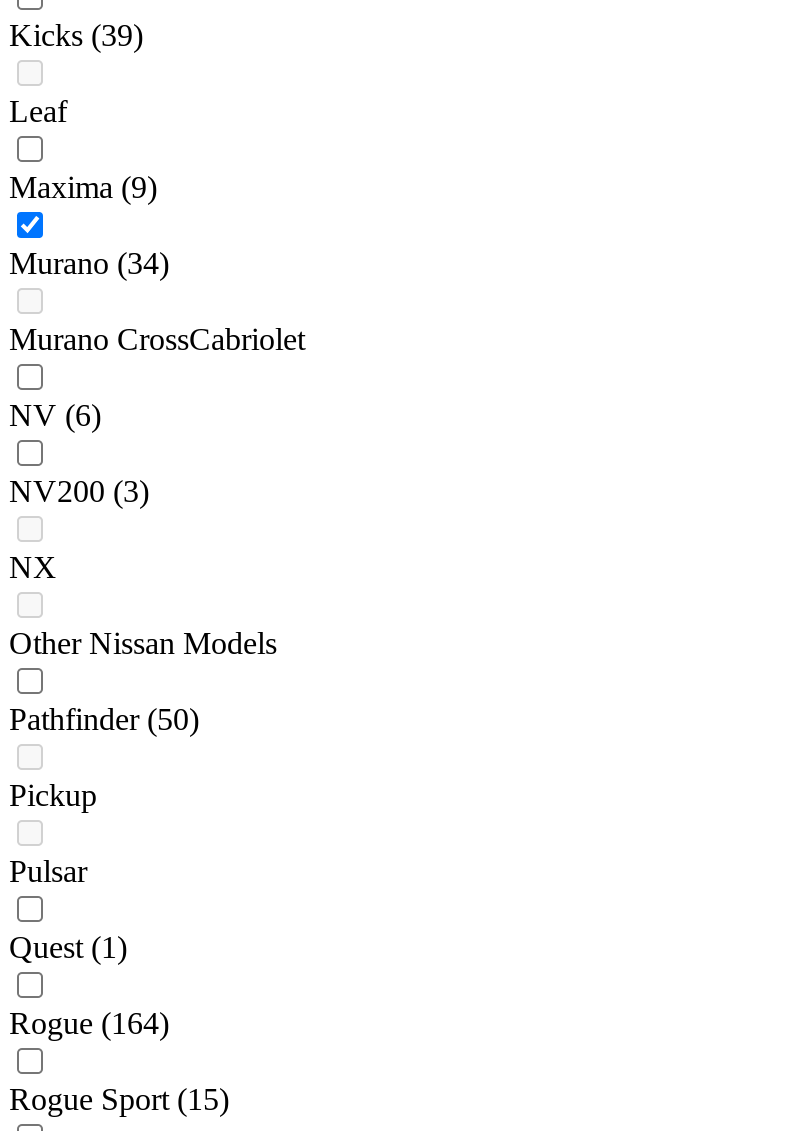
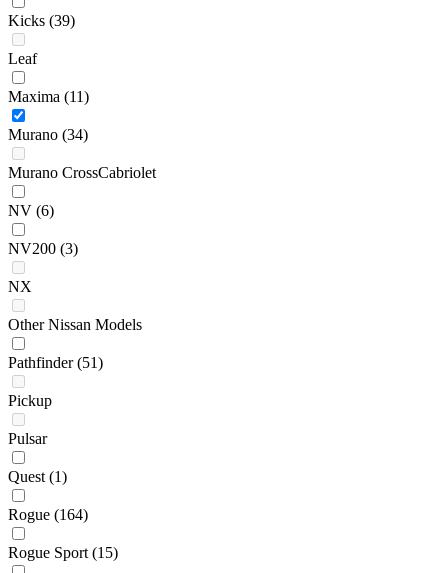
[9,171,157,205] Maxima (9) -> [8,88,89,105] Maxima (11)
[9,703,199,737] Pathfinder (50) -> [8,354,103,371] Pathfinder (51)

